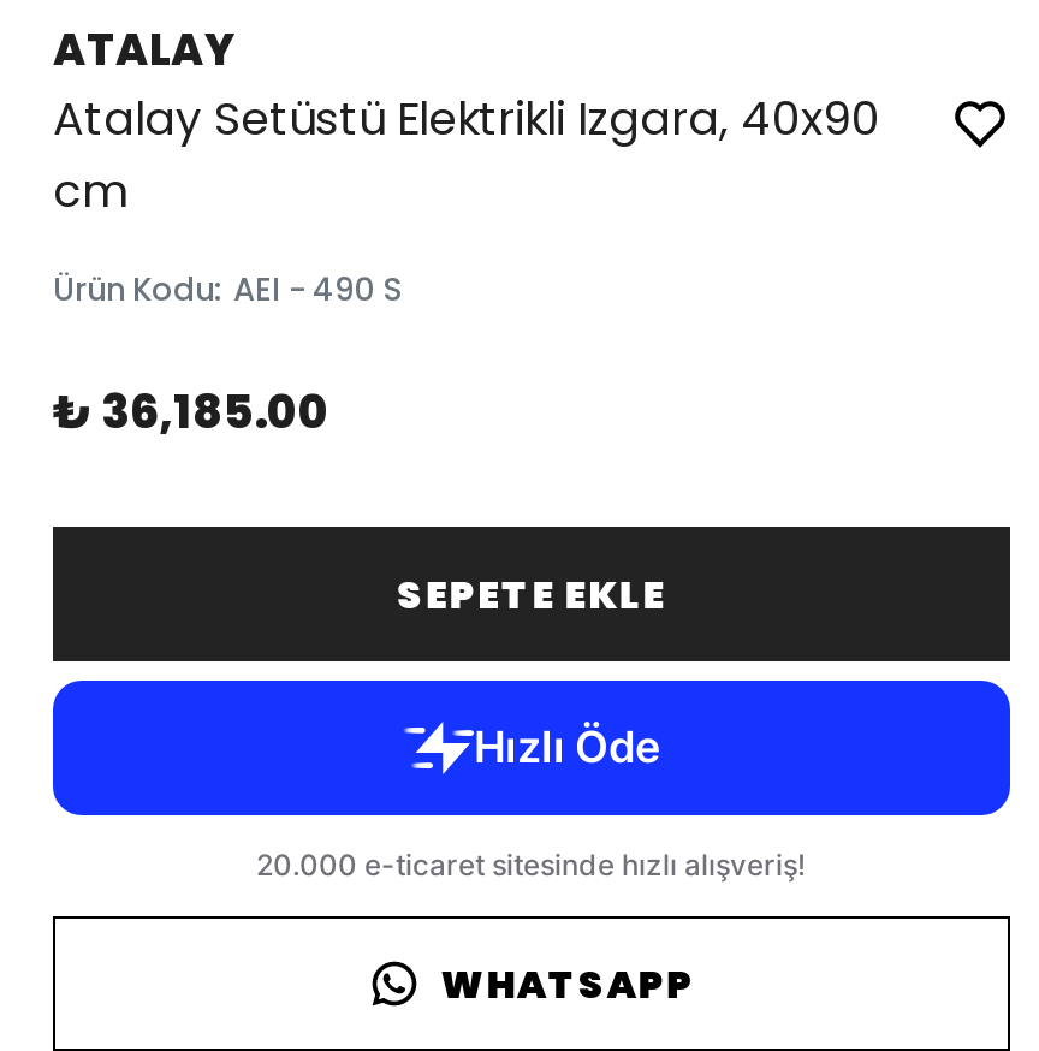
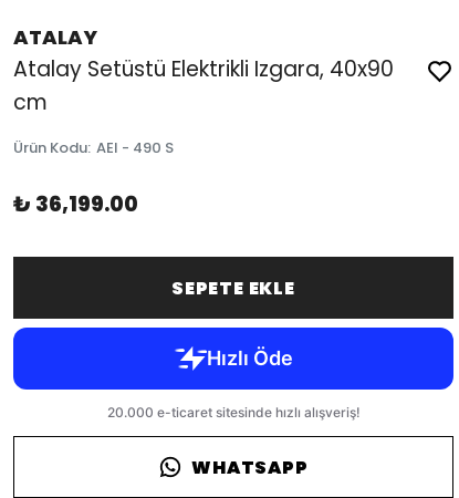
[53,380,329,445] ₺ 36,185.00 -> [13,189,138,219] ₺ 36,199.00

